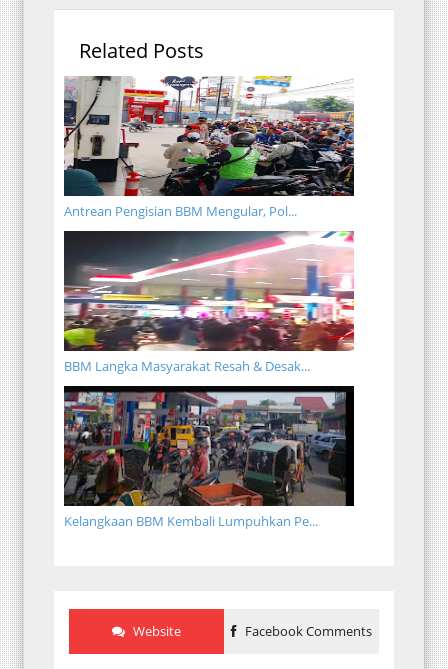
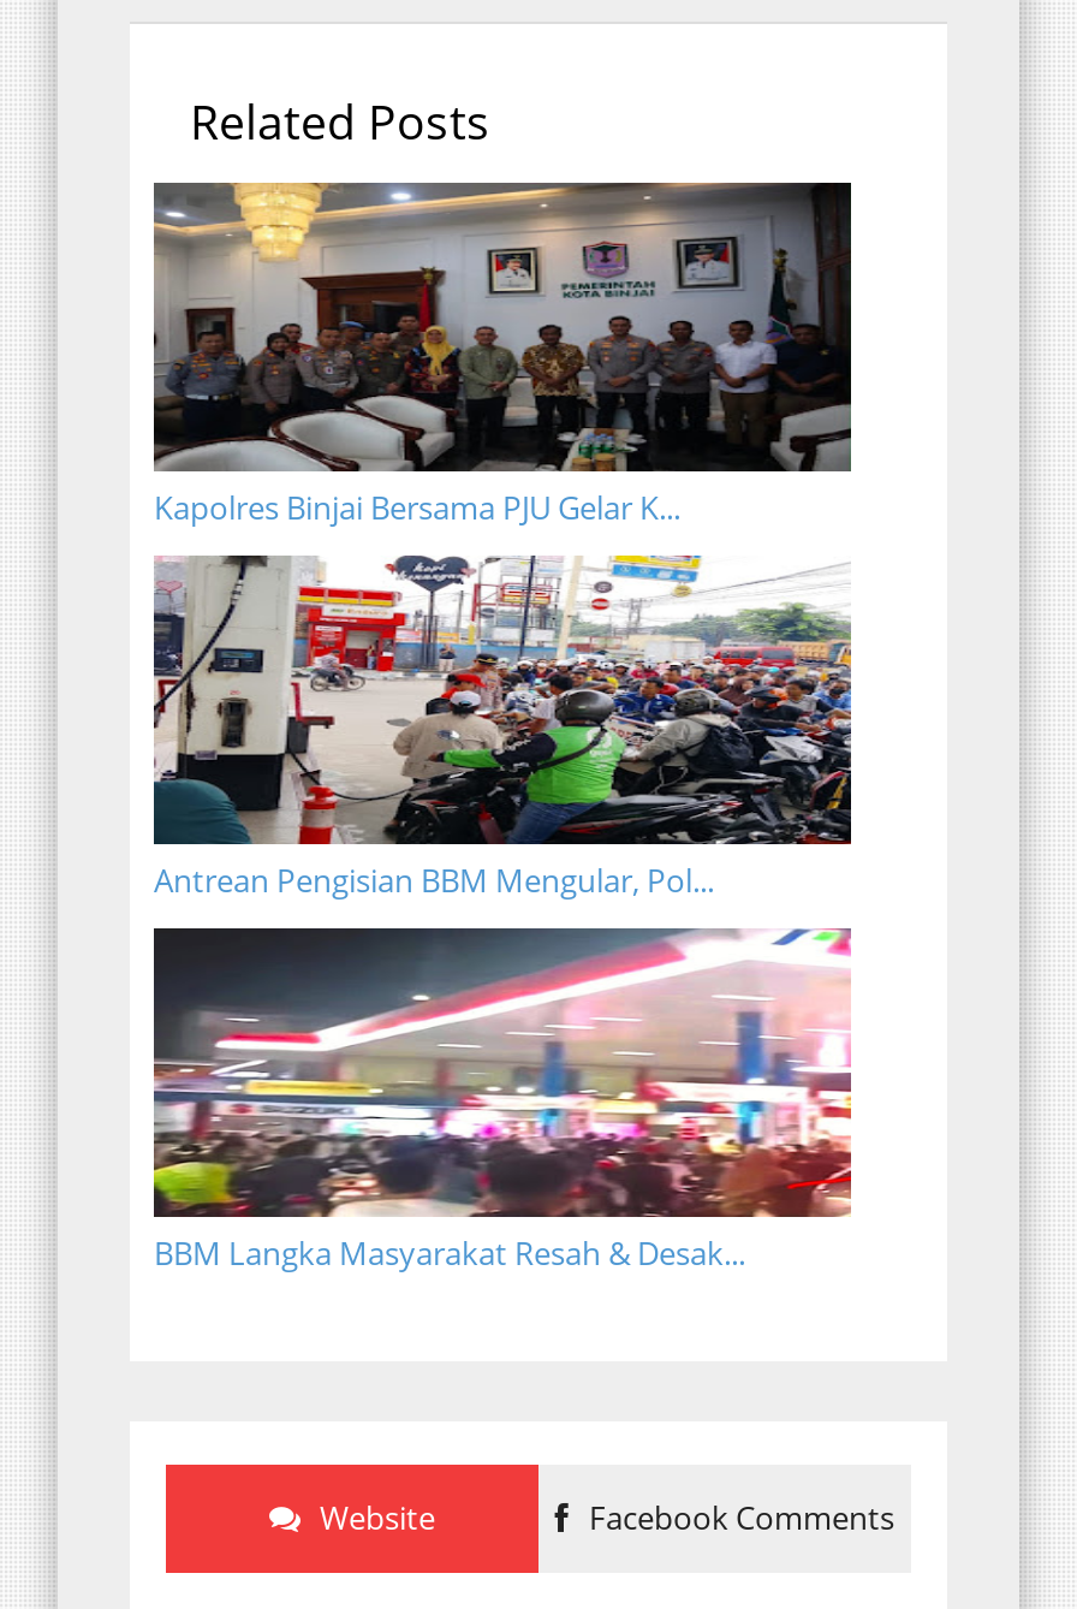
none -> [154,180,853,529] [image] | Kapolres Binjai Bersama PJU Gelar K...
moved [62,74,356,375] -> [149,551,856,1275]: [image] | Antrean Pengisian BBM Mengular, Pol... | BBM Langka Masyarakat Resah & Desak...
[63,385,355,530] [image] | Kelangkaan BBM Kembali Lumpuhkan Pe... -> none

